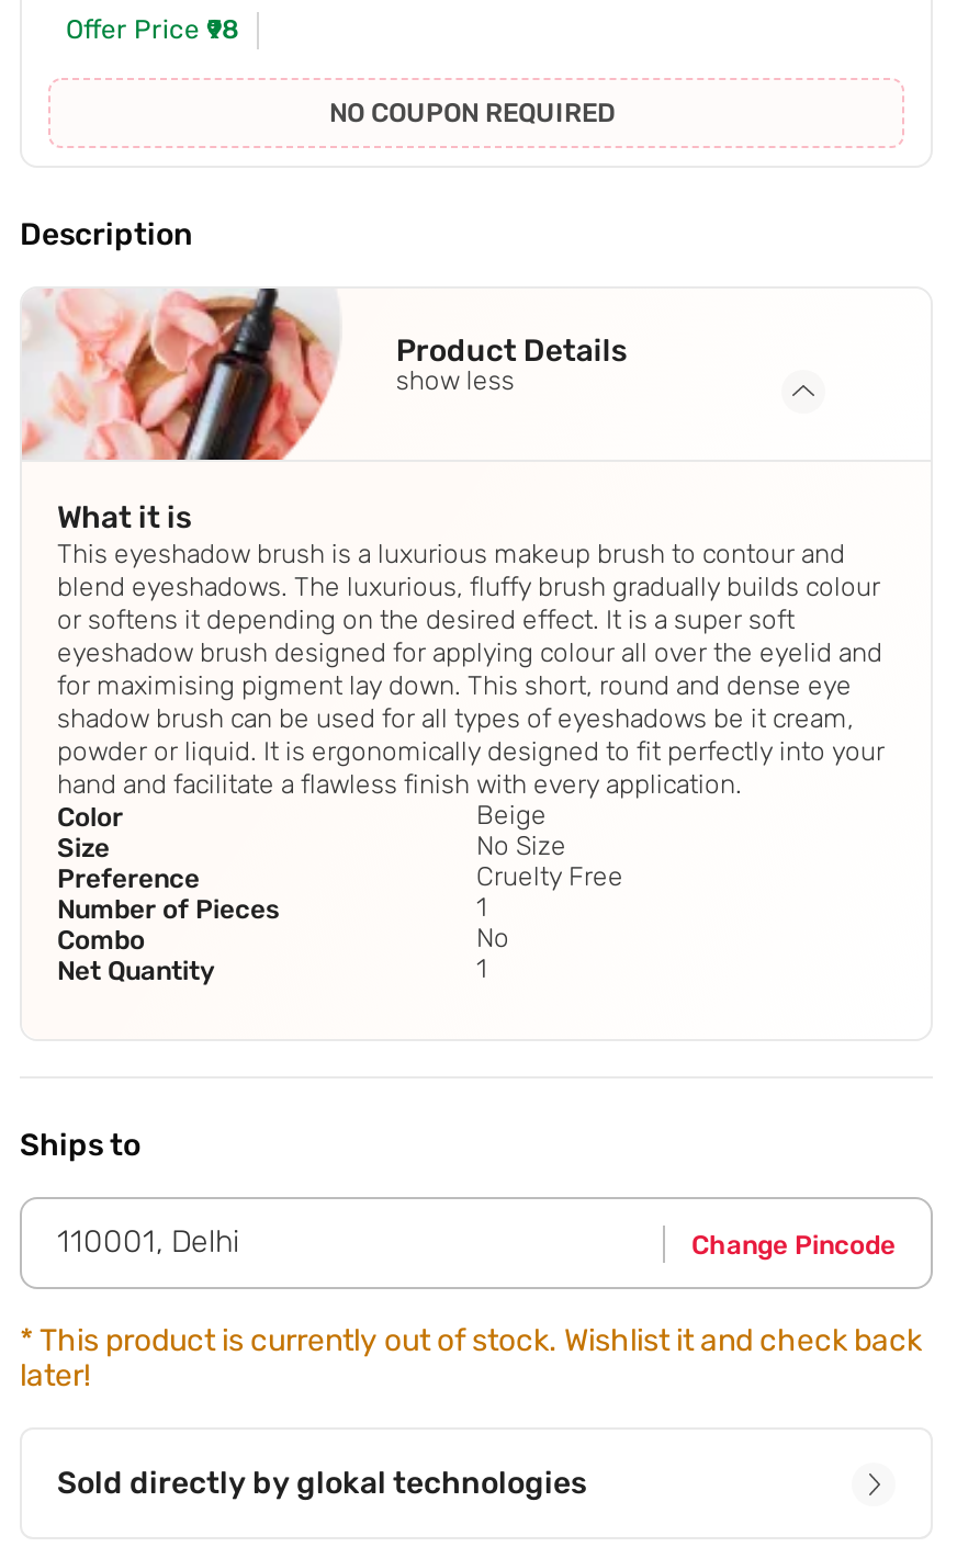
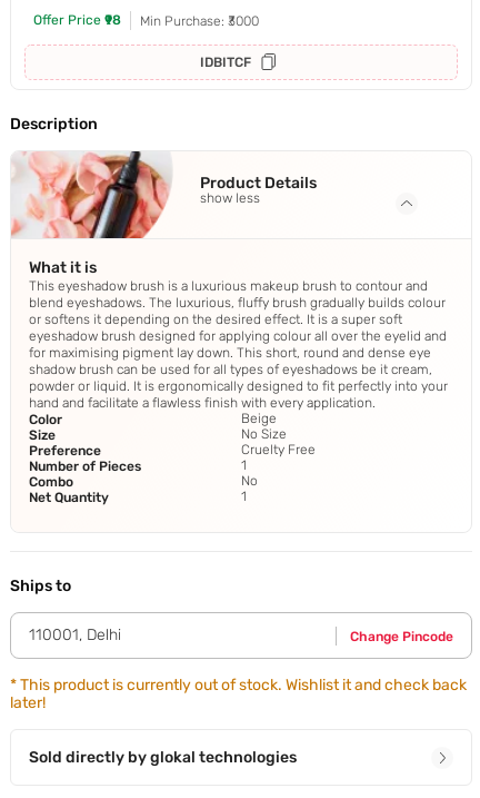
[329,98,615,129] NO COUPON REQUIRED -> [140,13,259,70] Min Purchase: ₹3000 | IDBITCF

